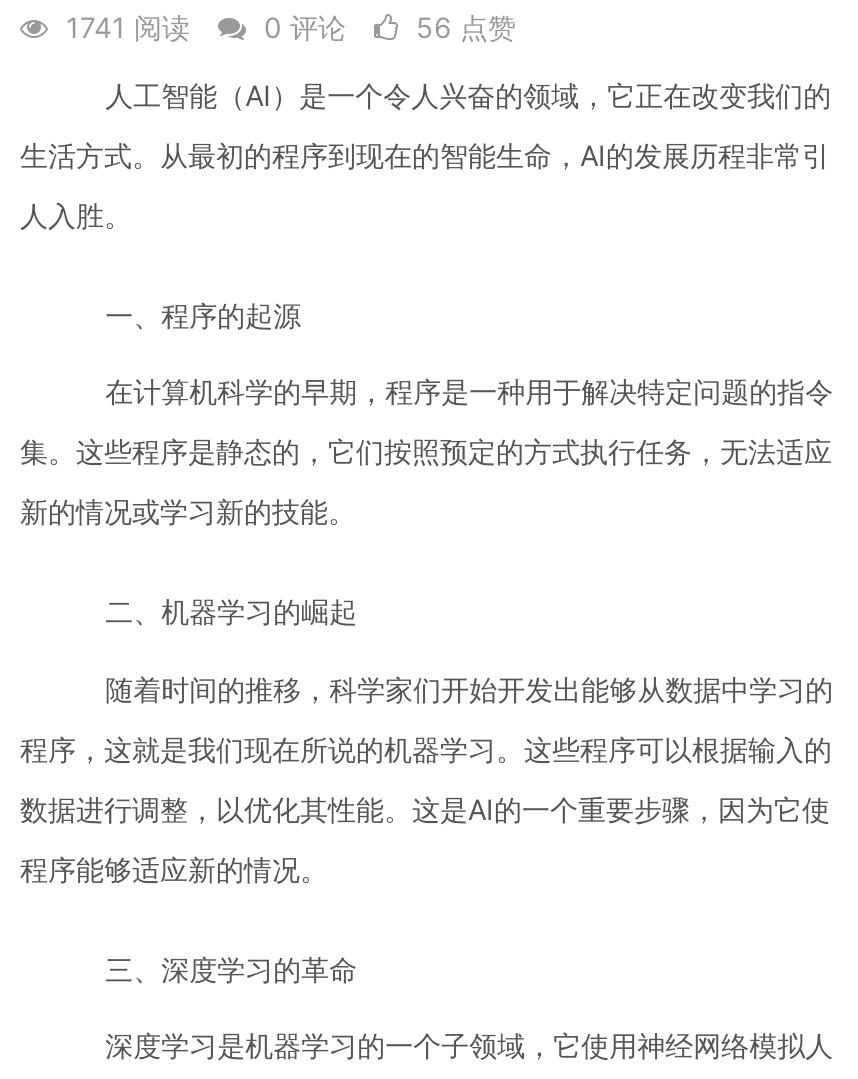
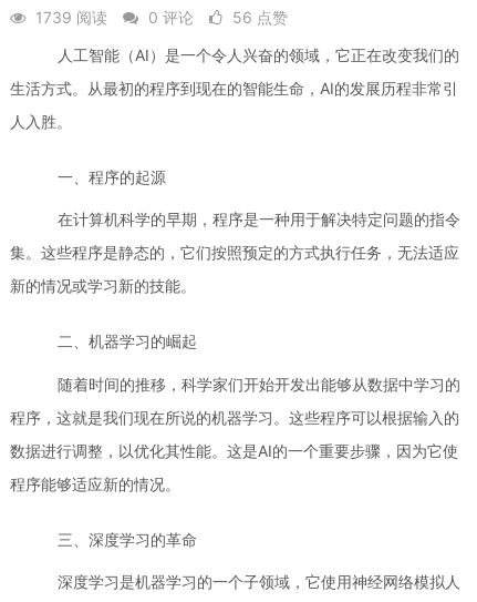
[58,10,516,44] 1741 阅读 0 评论 56 点赞 -> [31,8,288,27] 1739 阅读 0 评论 56 点赞

